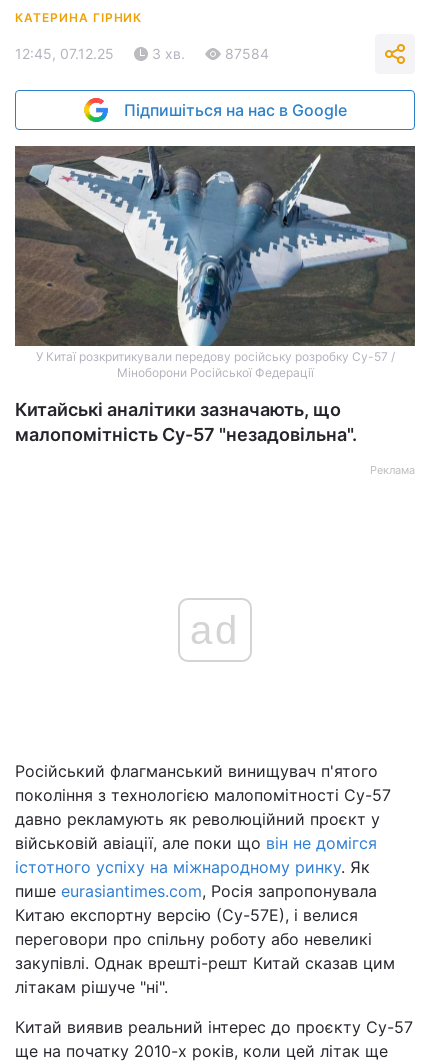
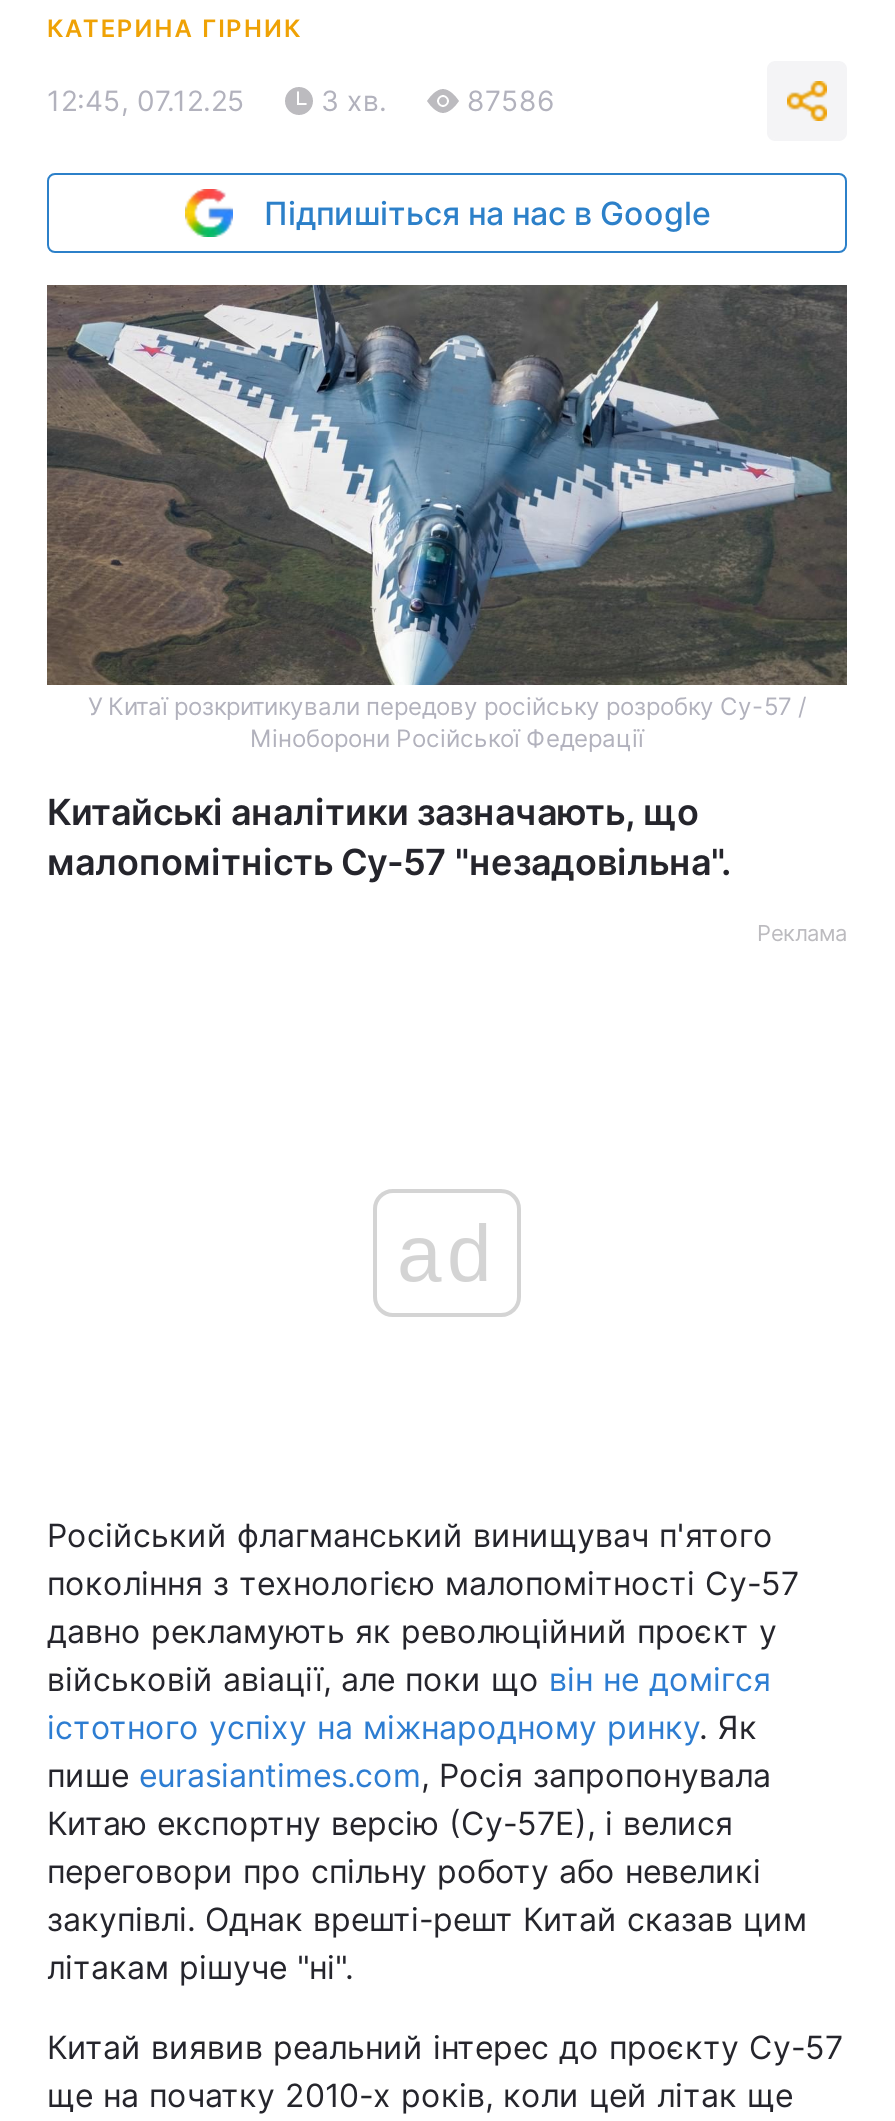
[225,45,269,62] 87584 -> [467,83,555,117] 87586

